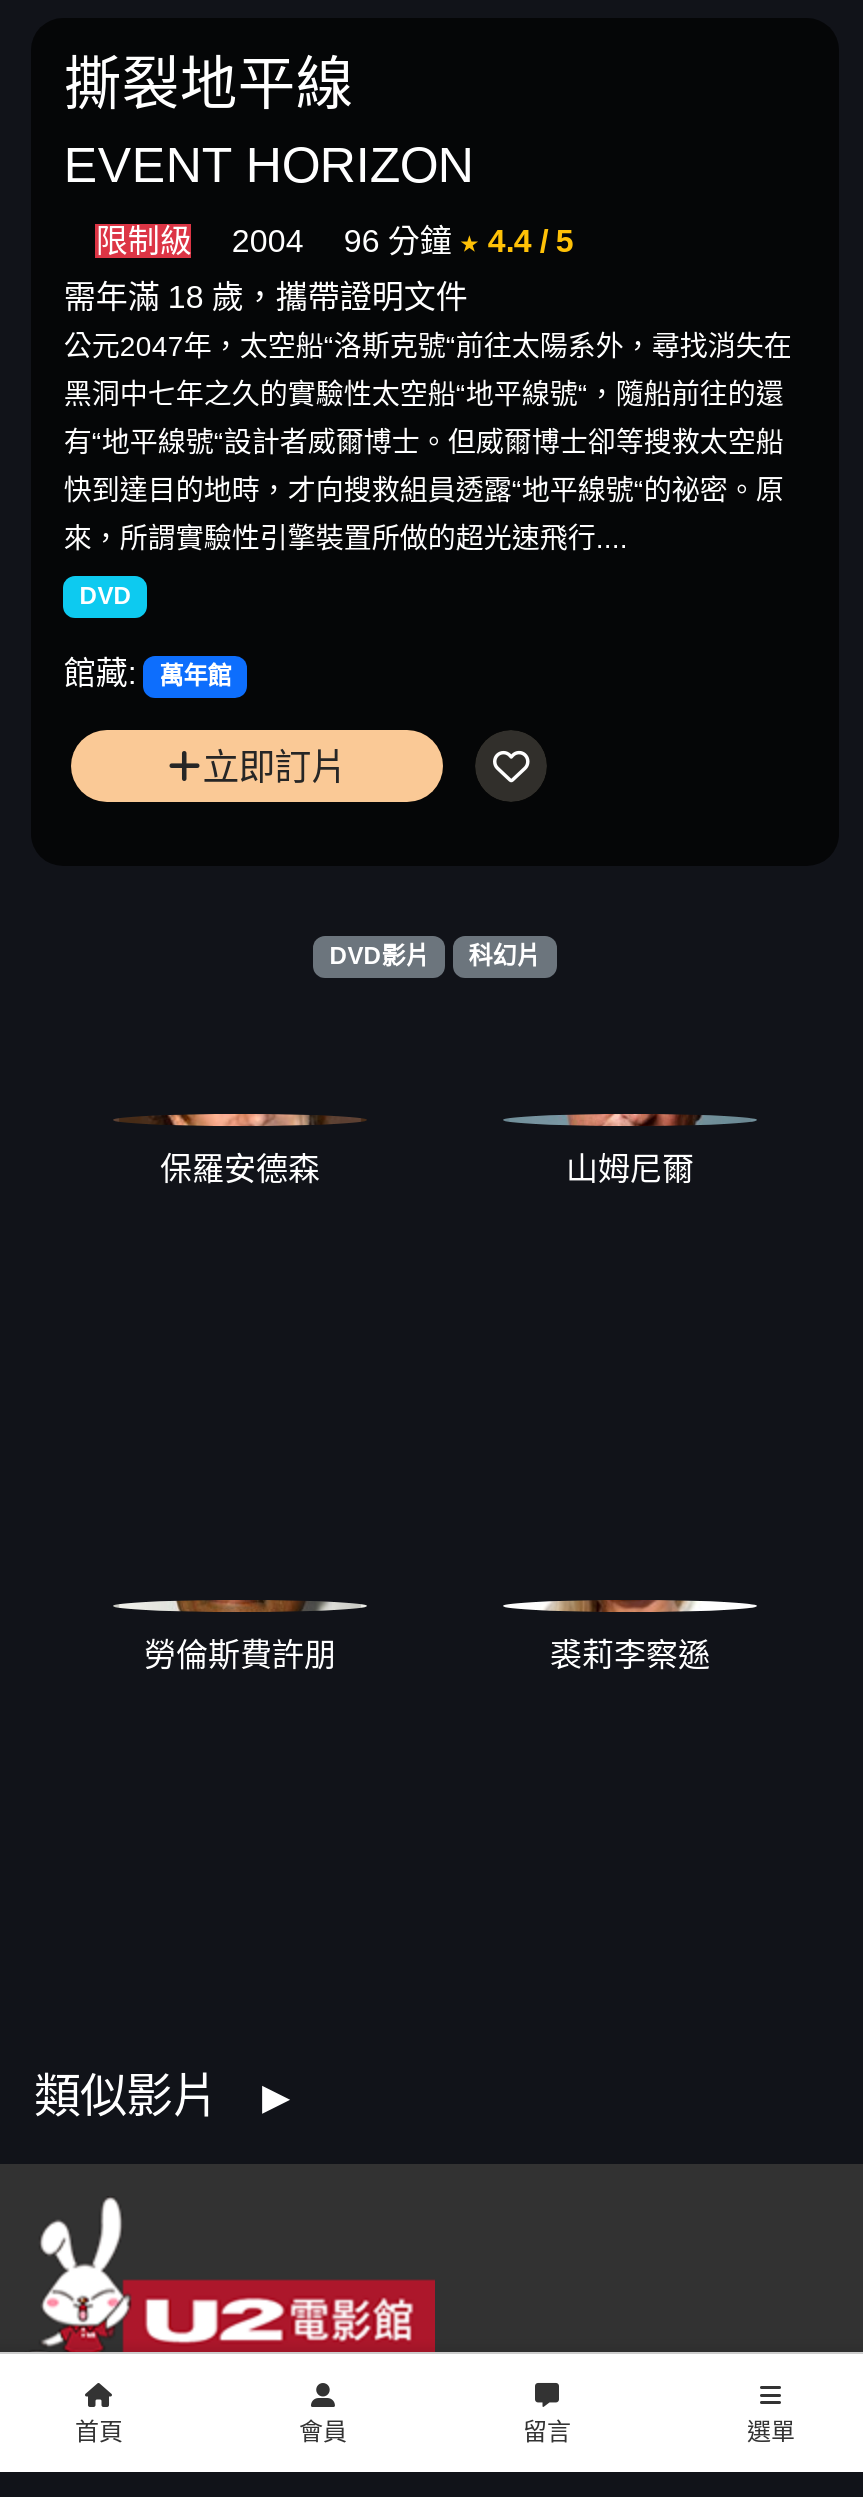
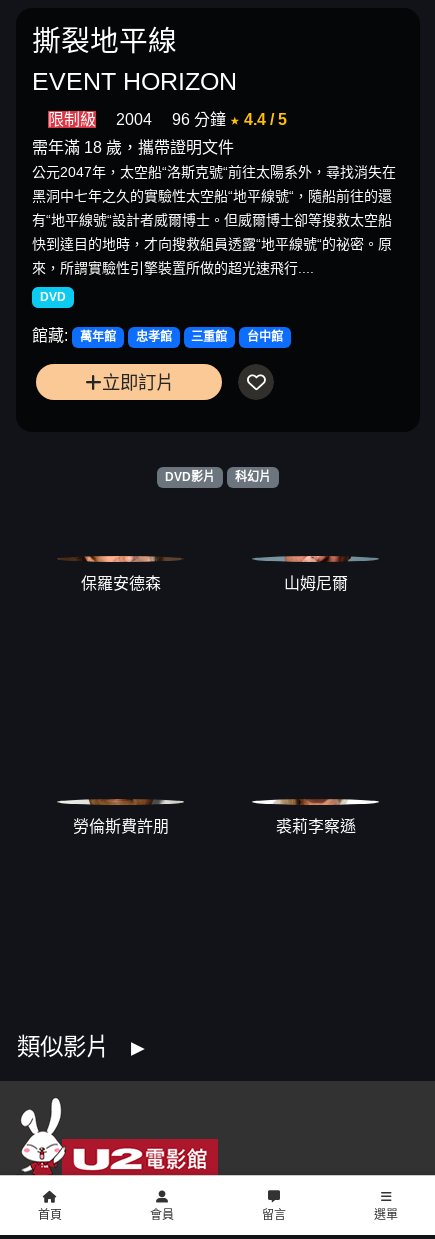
none -> [136,330,283,344] 忠孝館 | 三重館 | 台中館

